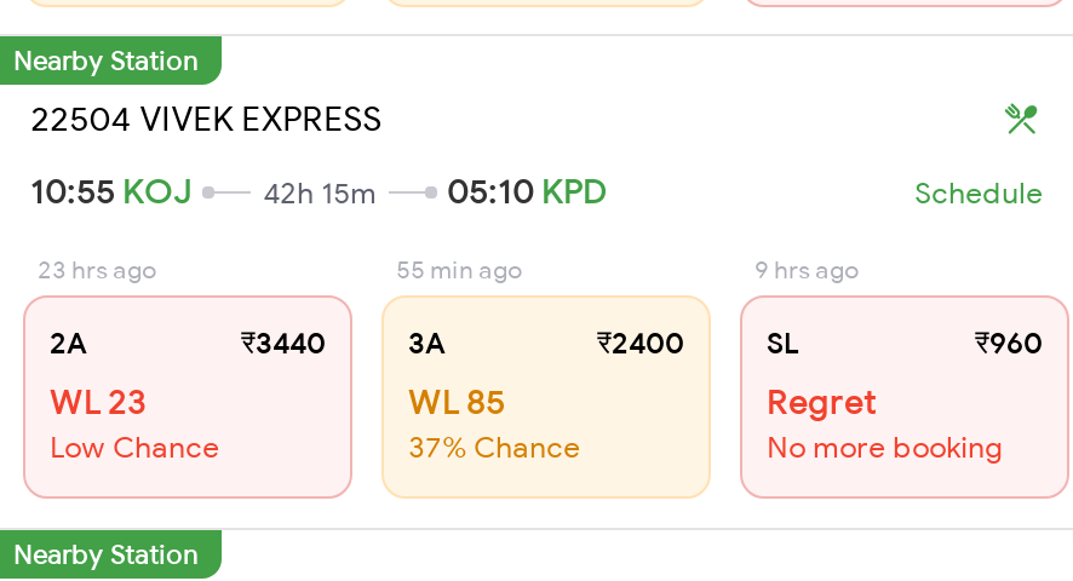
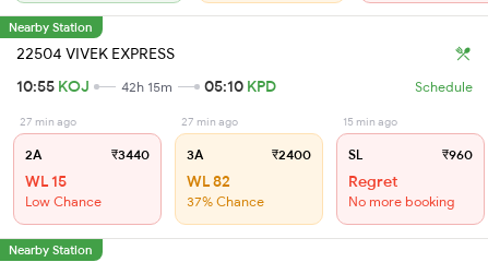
[38,255,156,286] 23 hrs ago -> [20,115,76,129] 27 min ago
[396,255,522,286] 55 min ago -> [181,115,238,129] 27 min ago
[754,255,859,286] 9 hrs ago -> [343,115,397,129] 15 min ago
[50,381,147,424] WL 23 -> [25,172,67,191] WL 15
[408,381,505,424] WL 85 -> [187,172,230,191] WL 82

